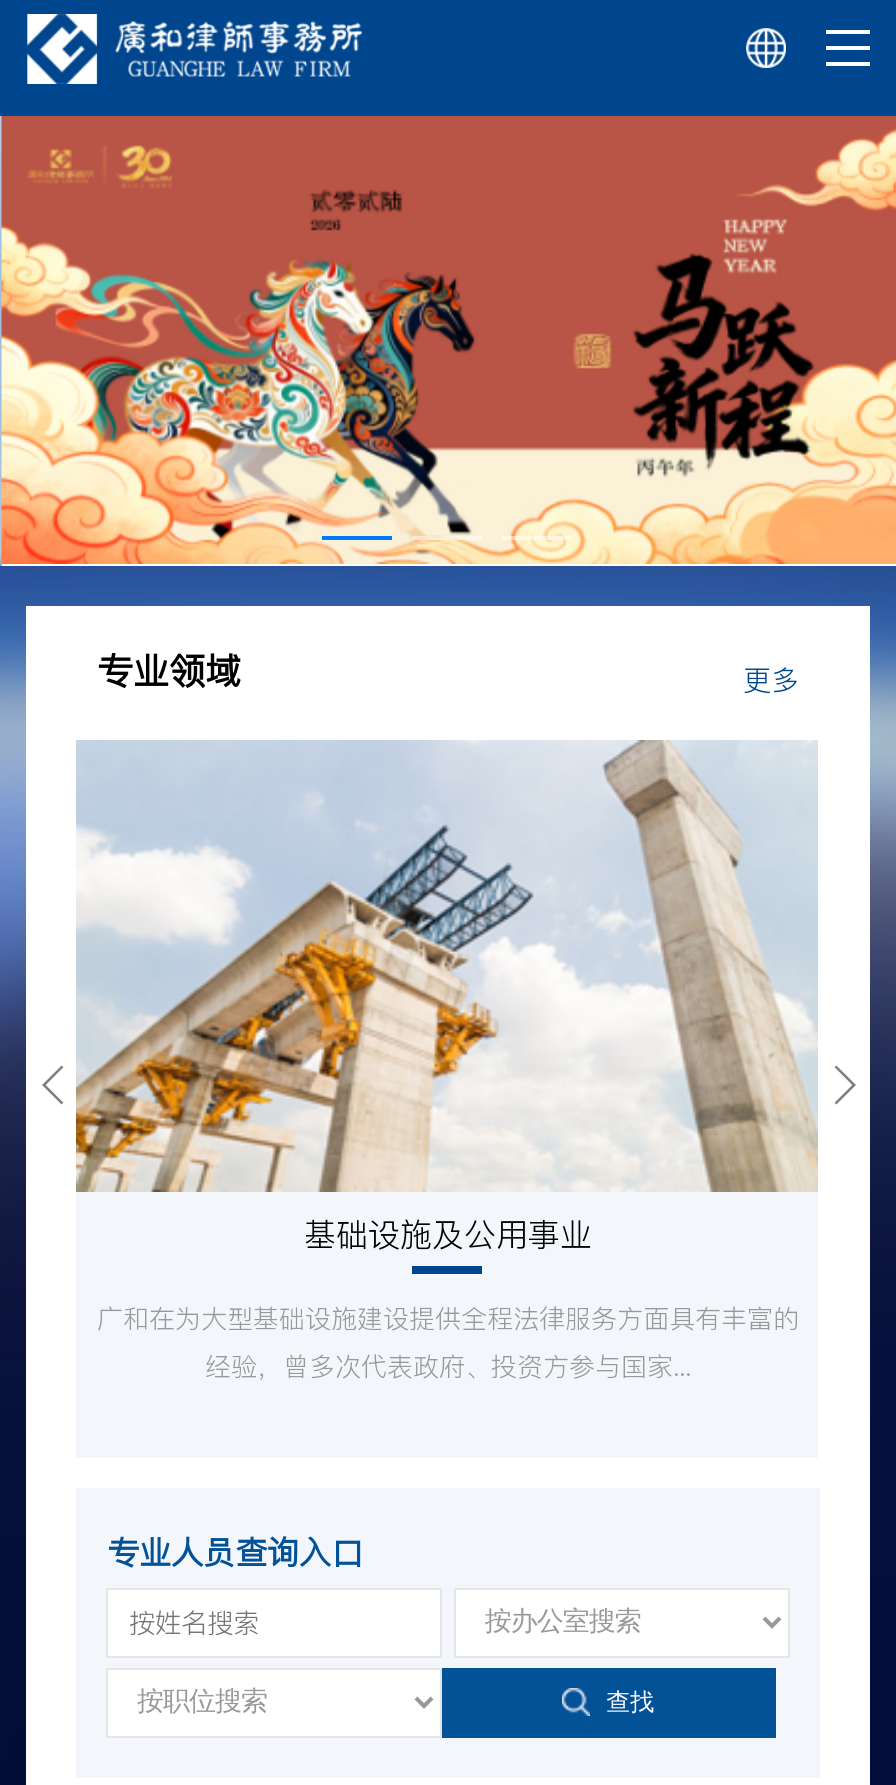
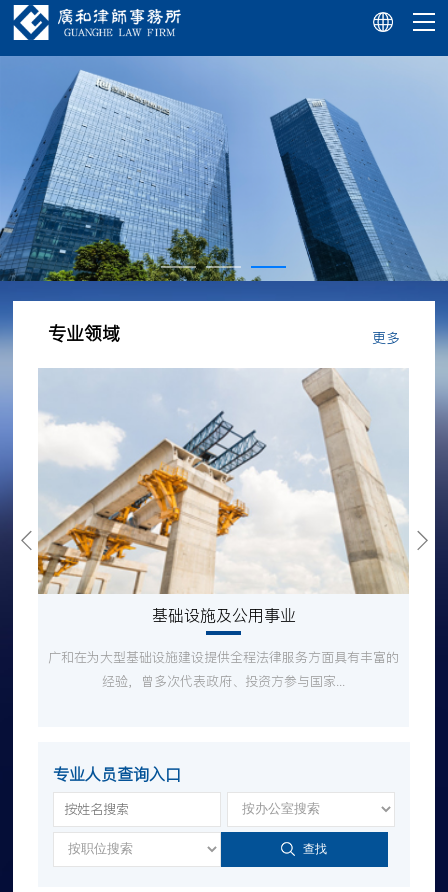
[6,114,890,568] [image] -> [3,55,445,282] [image]

